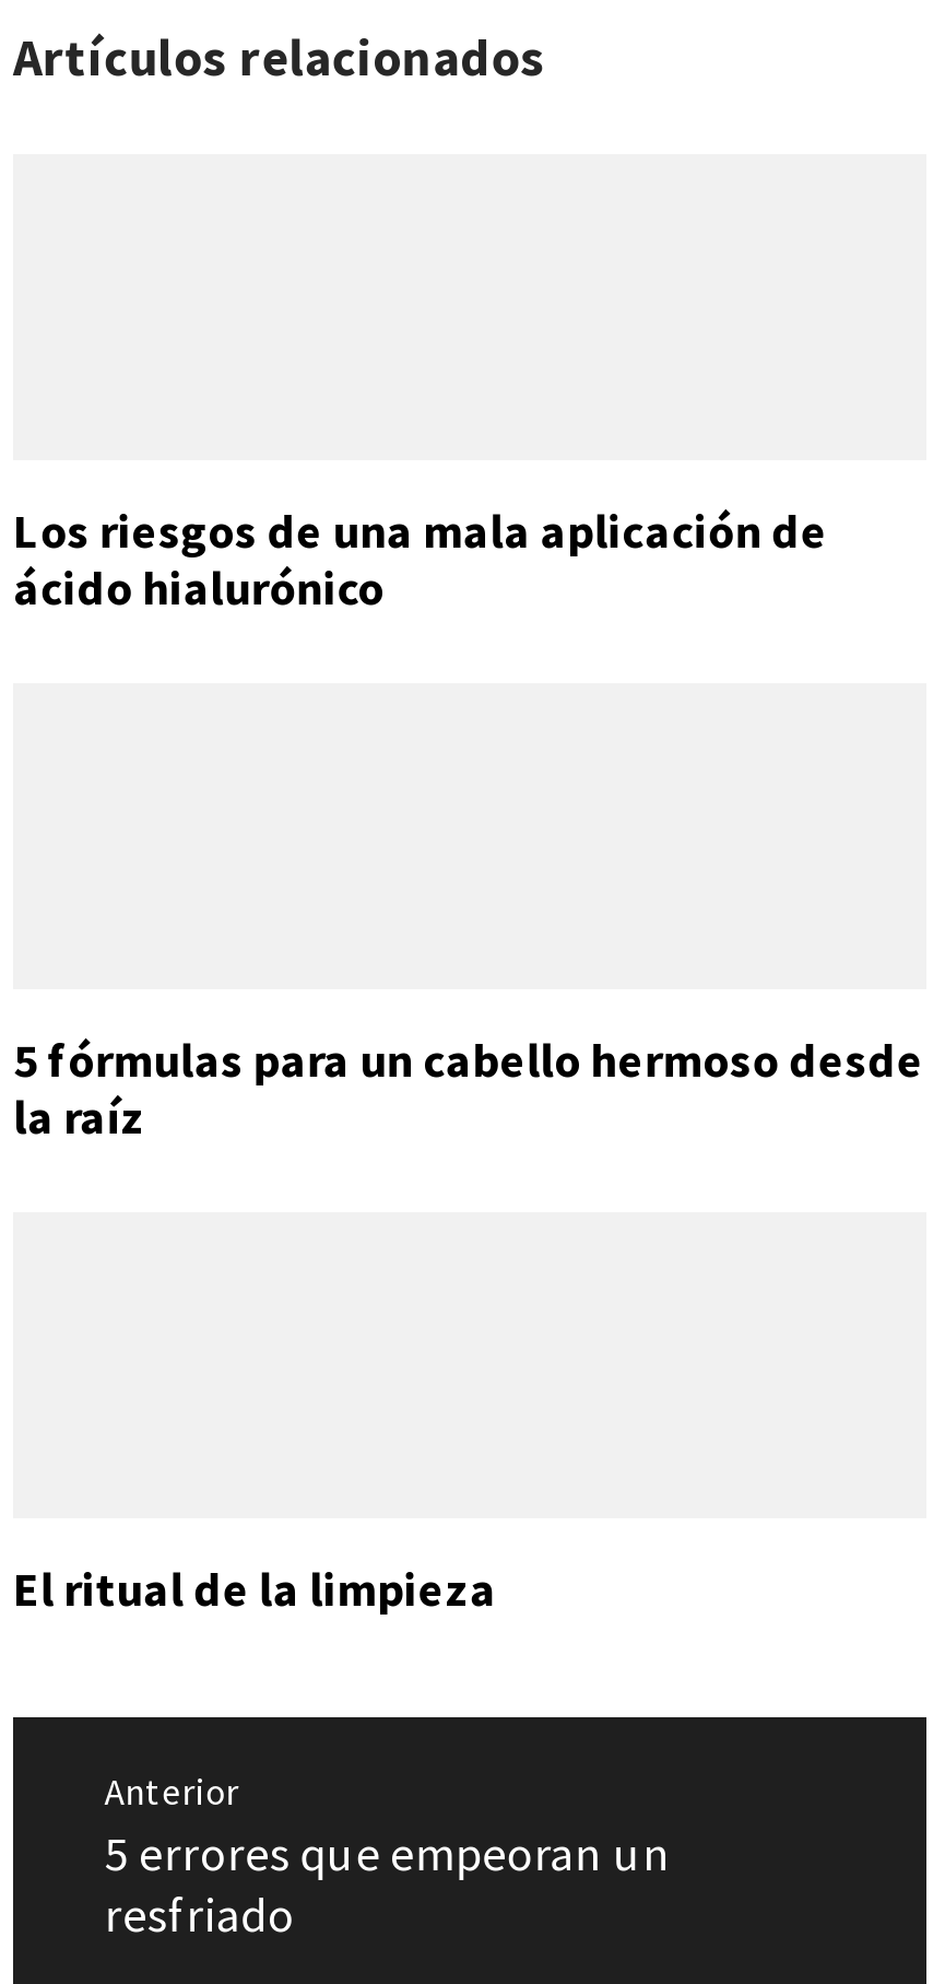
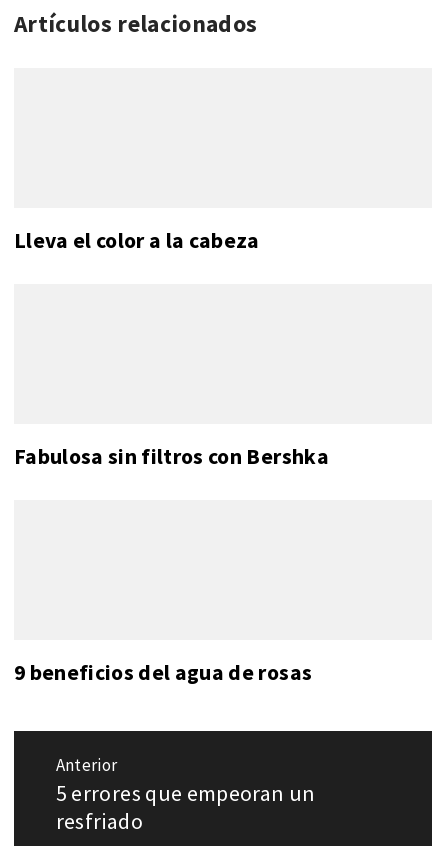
[13,502,827,618] Los riesgos de una mala aplicación de | ácido hialurónico -> [14,227,260,254] Lleva el color a la cabeza
[13,1031,923,1147] 5 fórmulas para un cabello hermoso desde | la raíz -> [14,443,329,470] Fabulosa sin filtros con Bershka
[13,1560,496,1619] El ritual de la limpieza -> [14,659,312,686] 9 beneficios del agua de rosas

